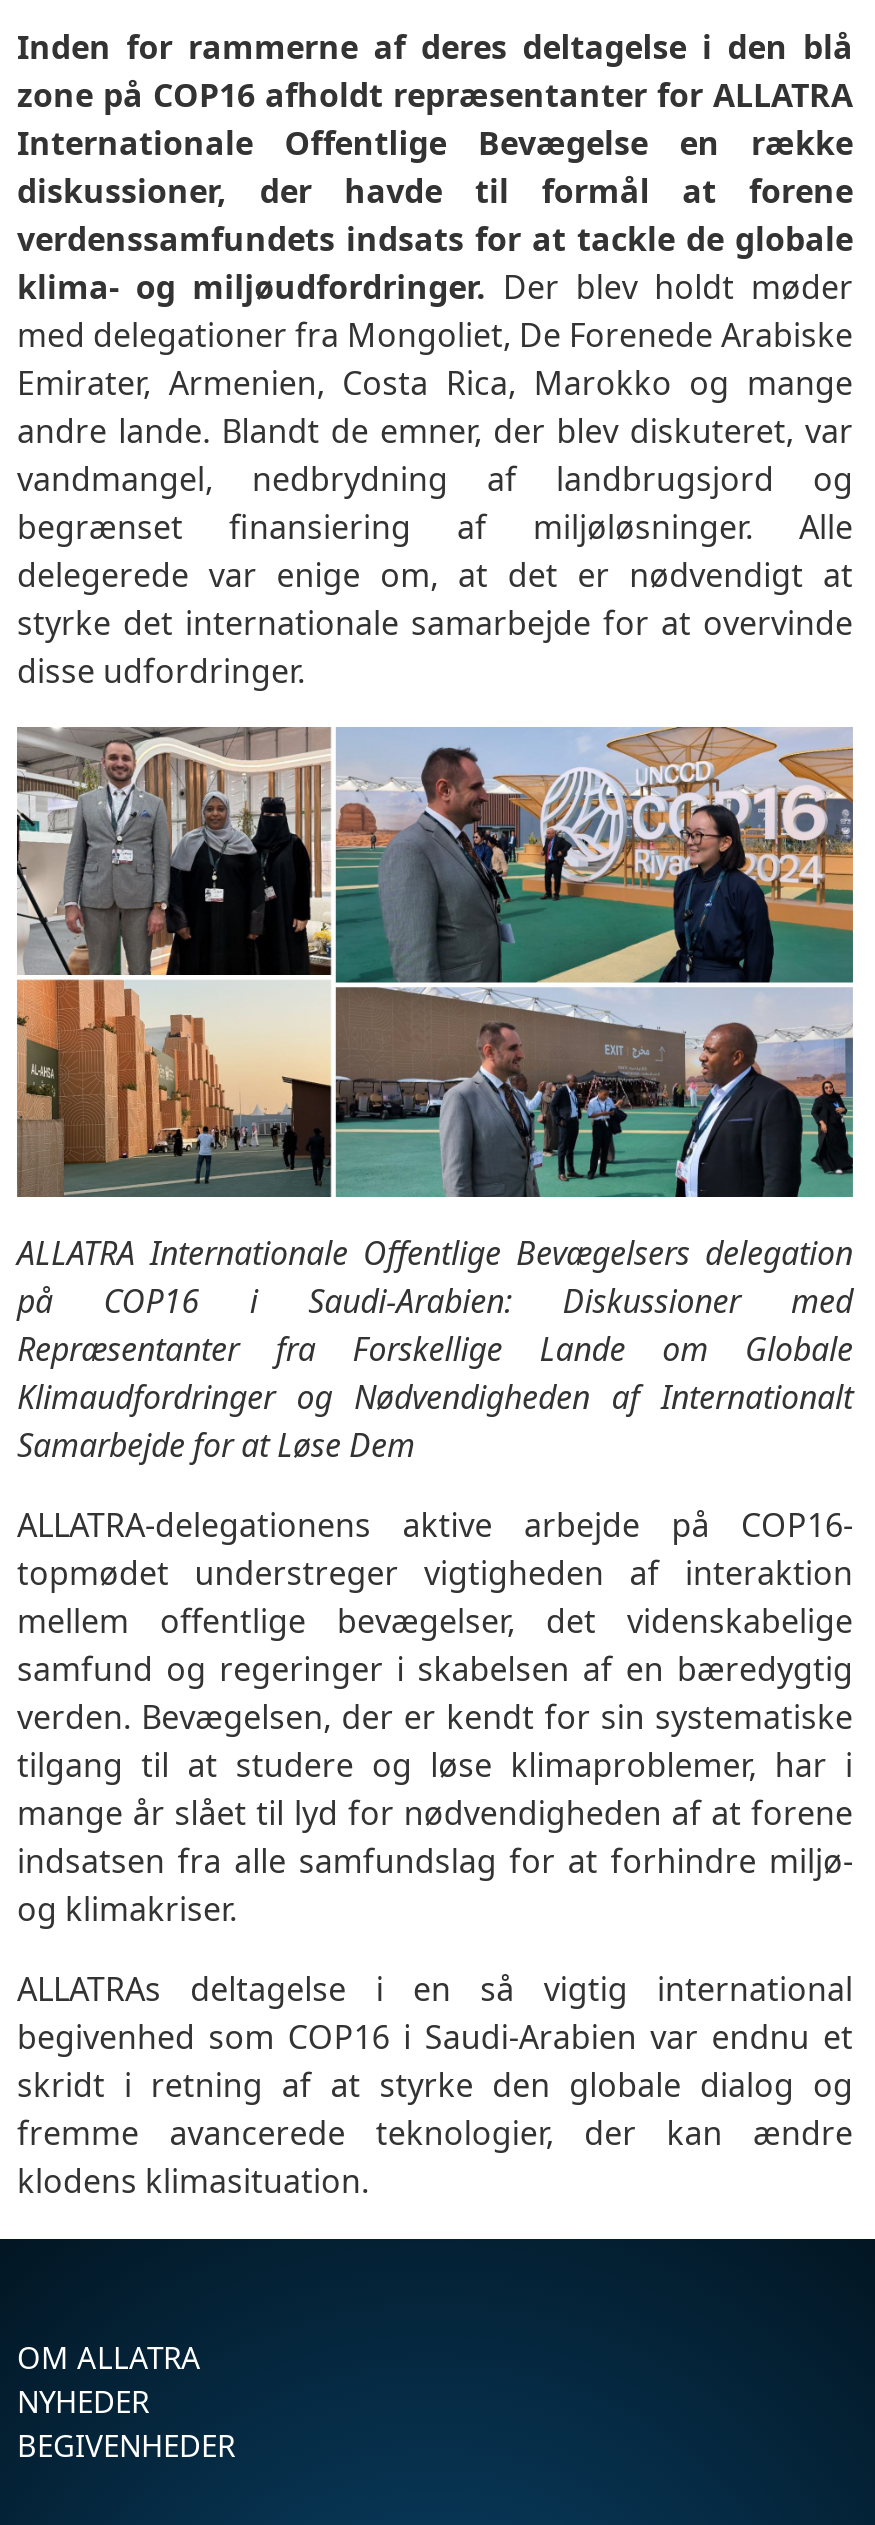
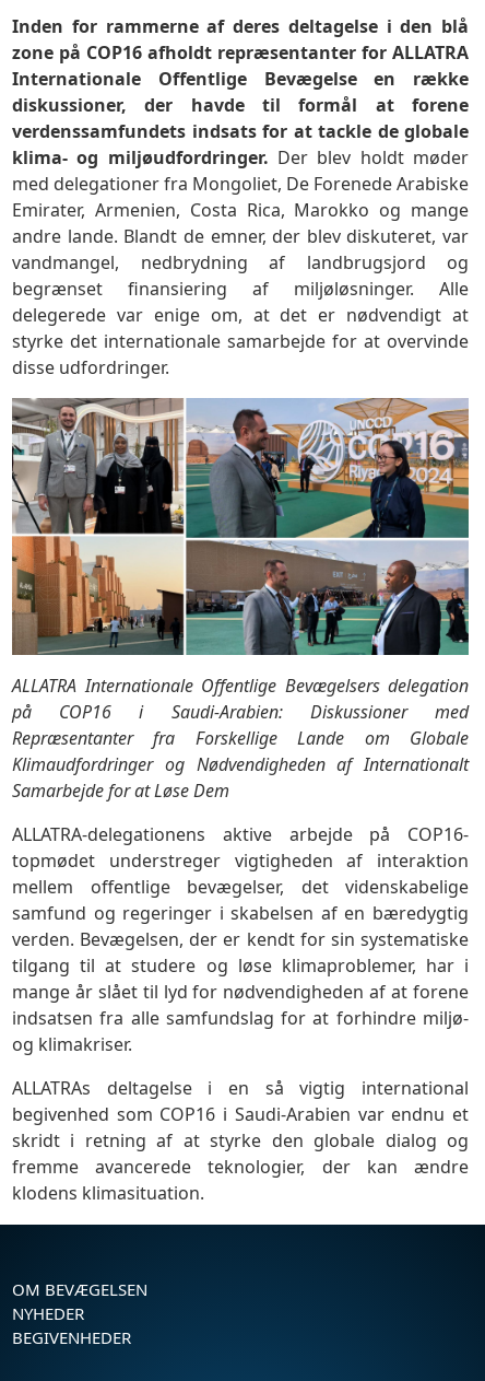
[17,2336,201,2376] OM ALLATRA -> [12,1278,147,1300] OM BEVÆGELSEN

